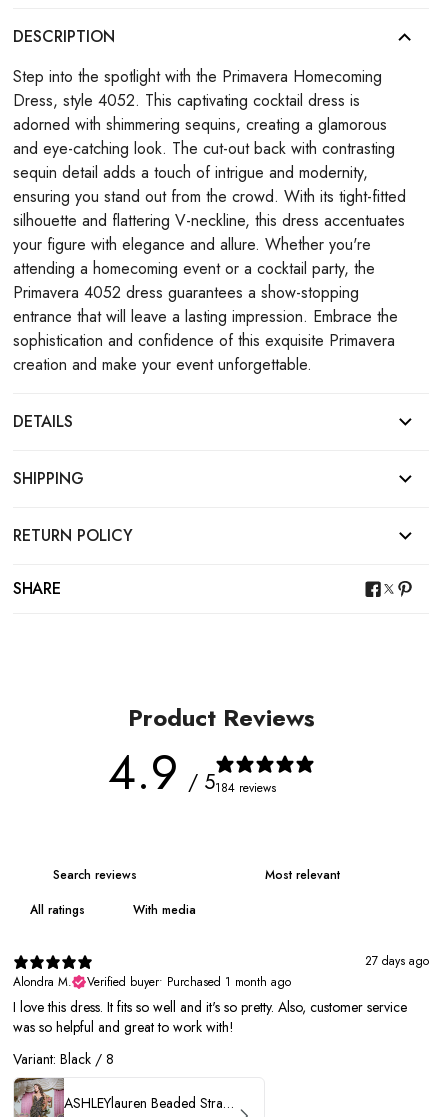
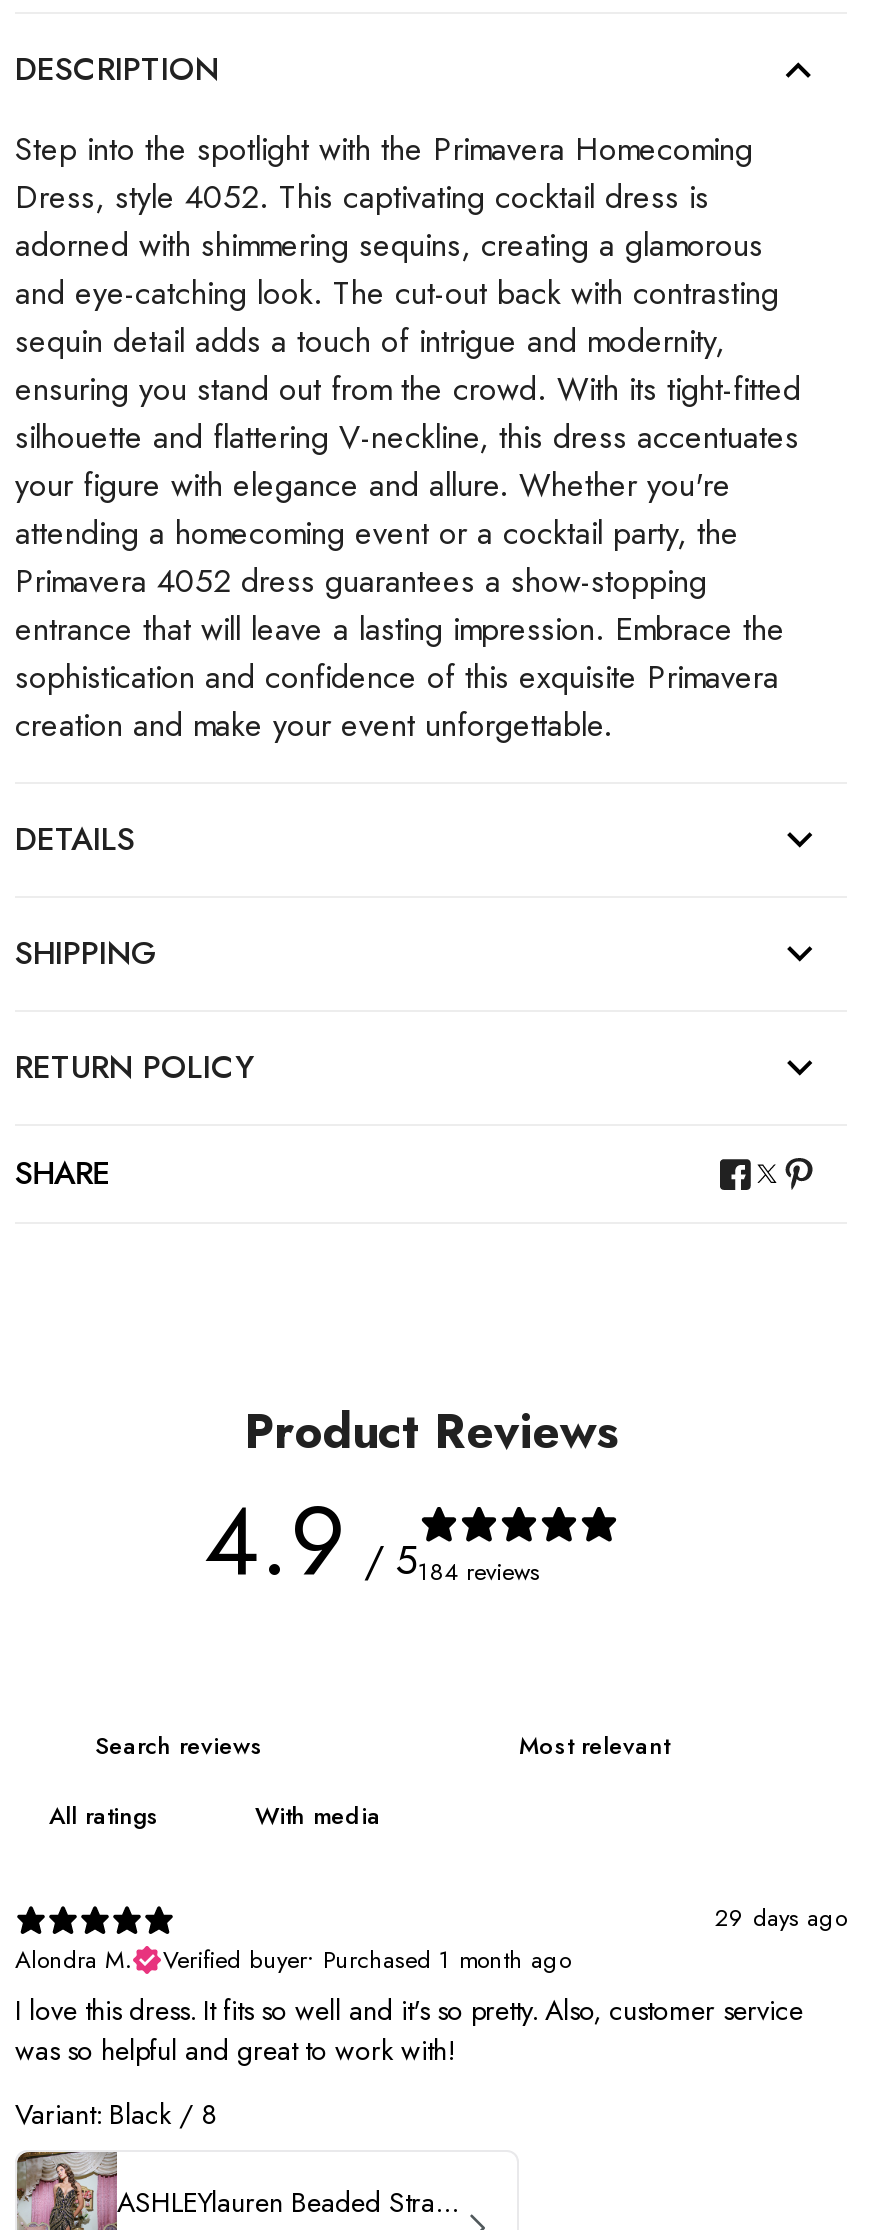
[365,952,429,970] 27 days ago -> [715,1900,847,1936] 29 days ago

